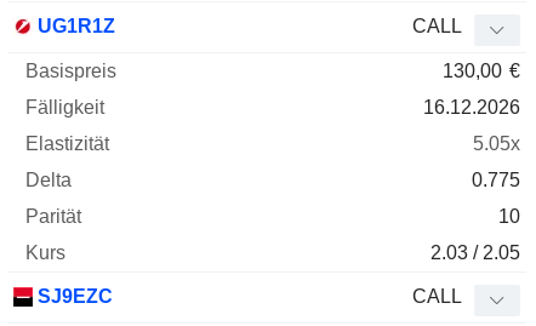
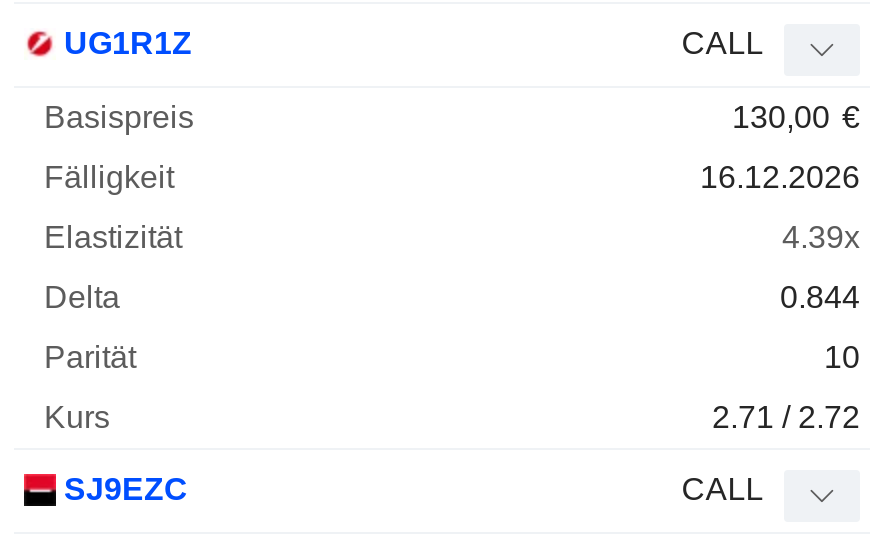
[473,134,520,154] 5.05x -> [782,220,860,254] 4.39x
[472,170,520,191] 0.775 -> [780,280,860,314] 0.844
[430,243,520,263] 2.03 / 2.05 -> [712,400,860,434] 2.71 / 2.72

